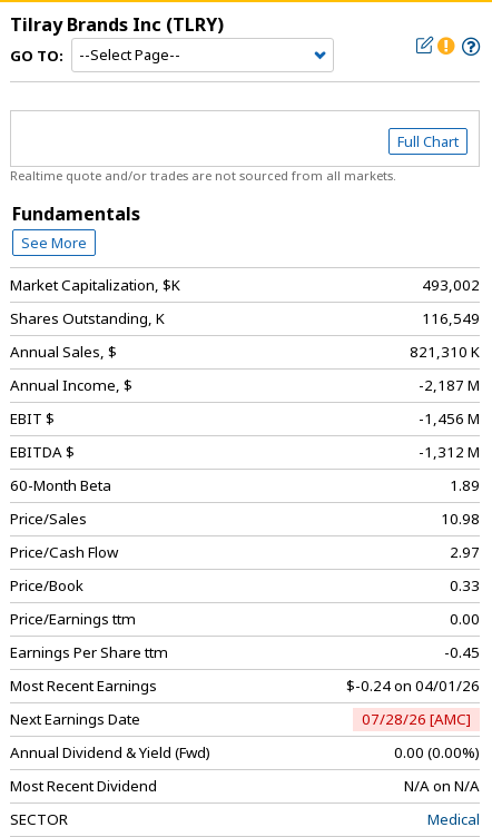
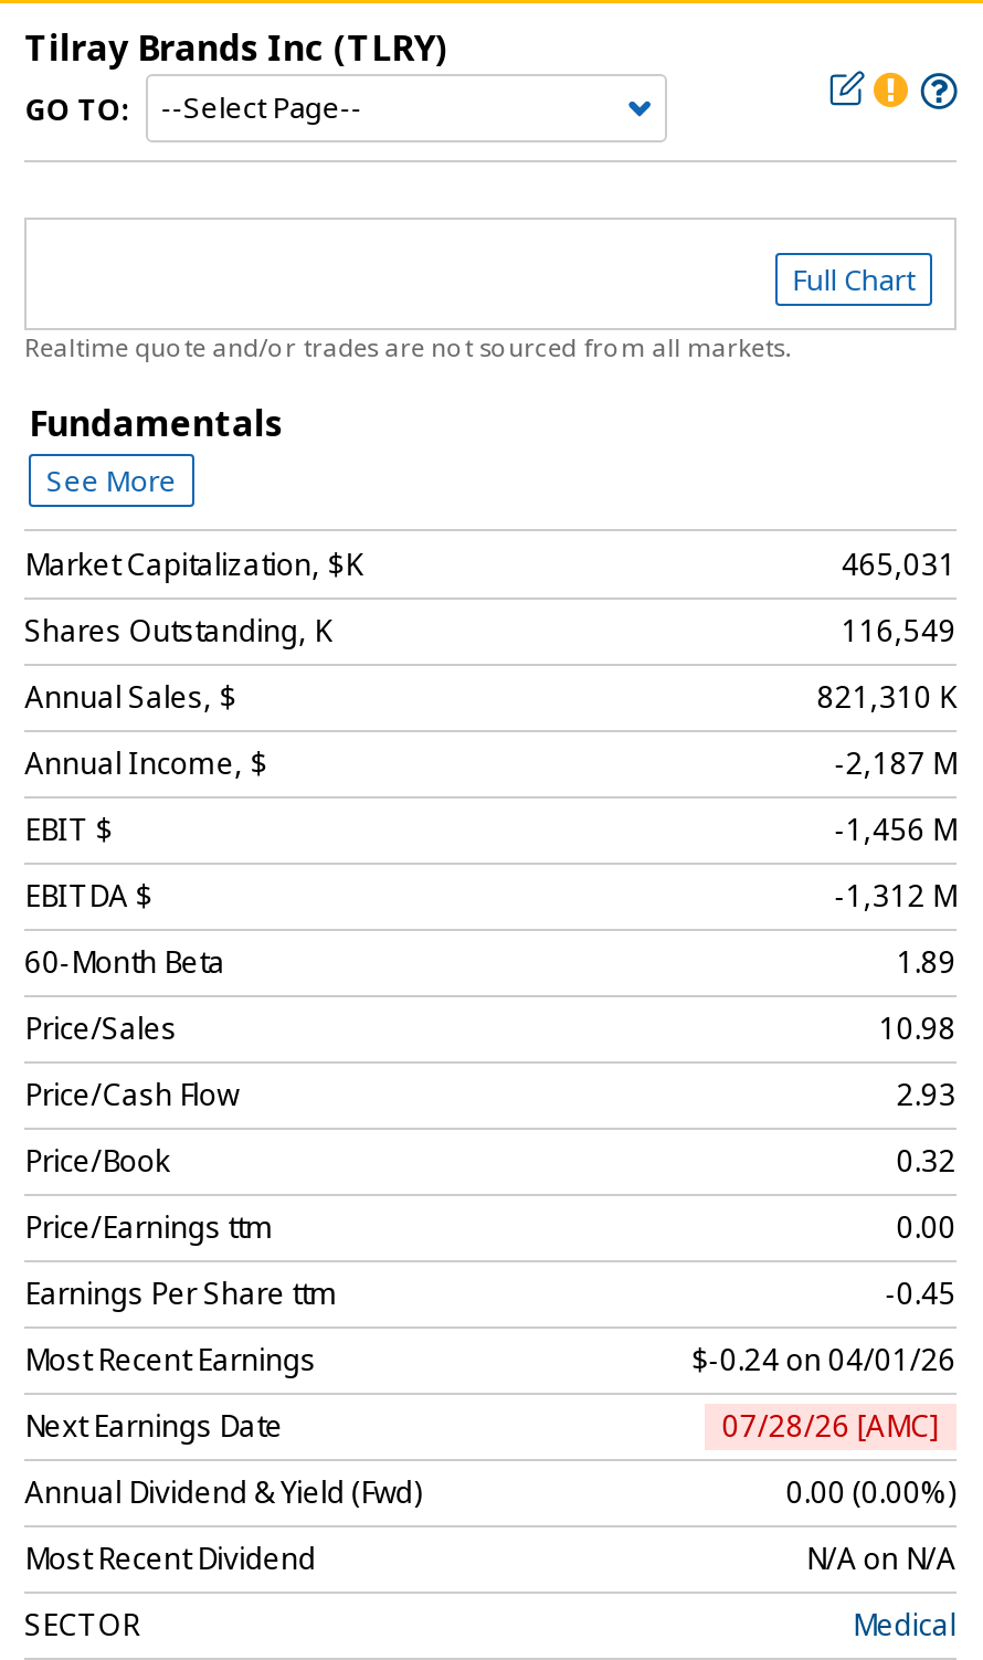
[422,275,480,295] 493,002 -> [841,544,956,584] 465,031
[450,542,480,562] 2.97 -> [897,1074,956,1114] 2.93
[450,575,480,595] 0.33 -> [897,1140,956,1180] 0.32

